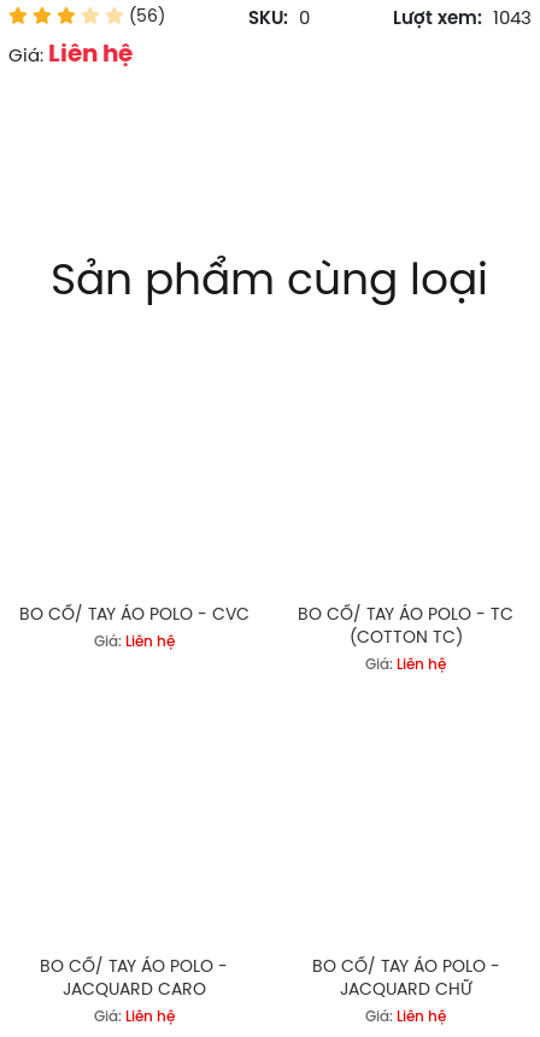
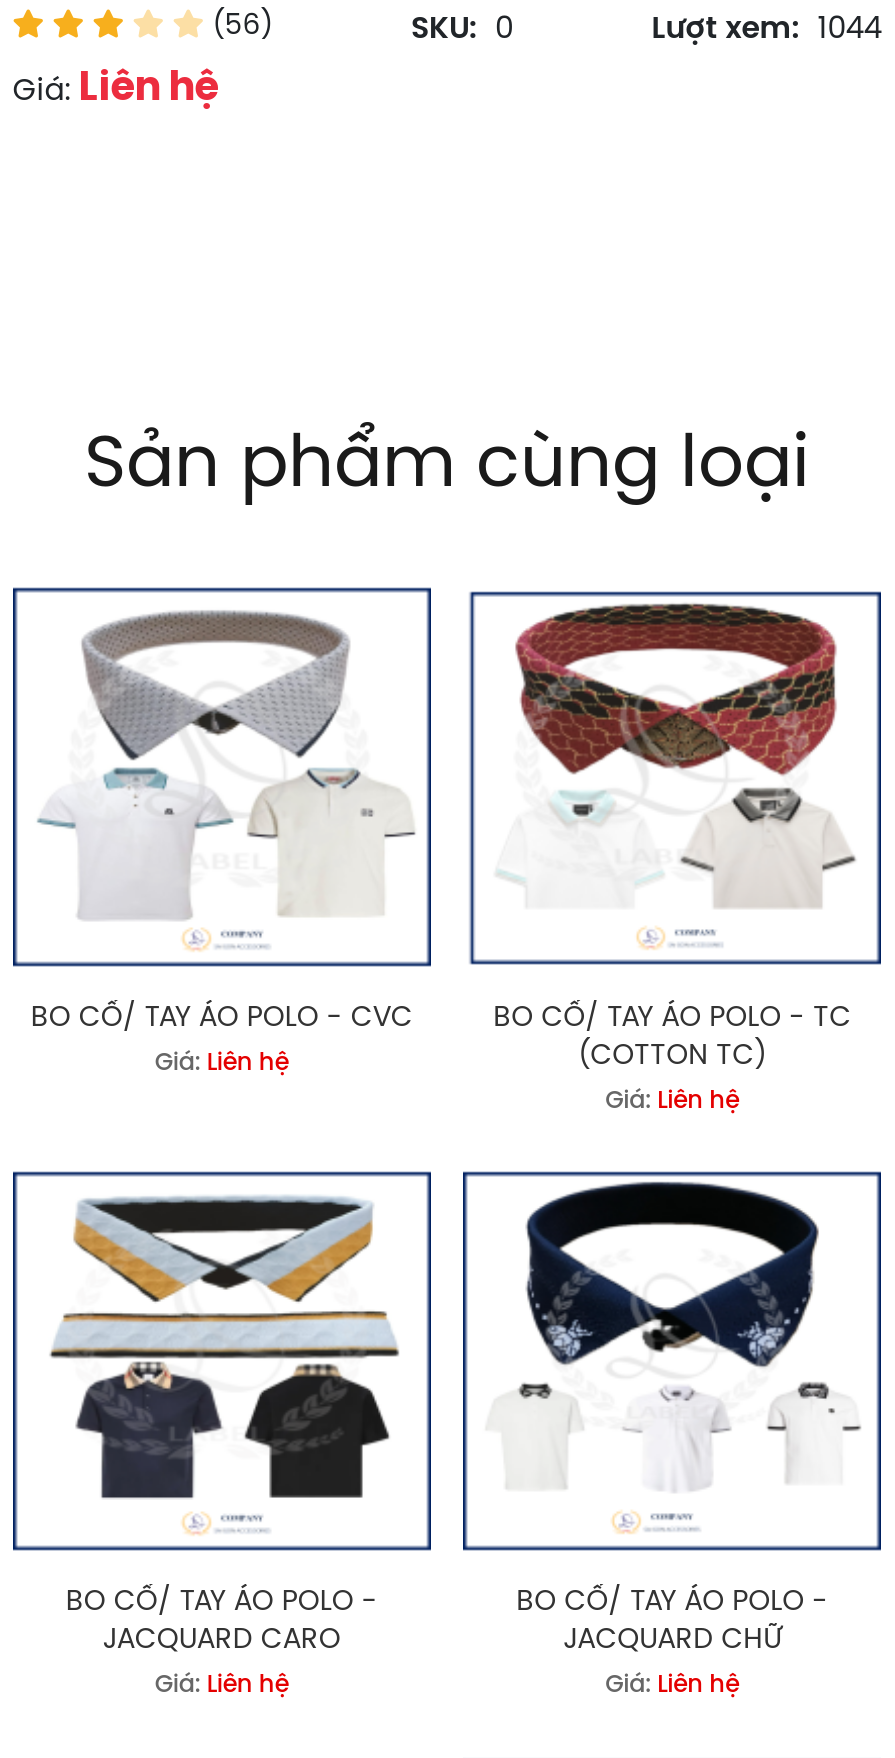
[393,10,532,29] Lượt xem: 1043 -> [651,14,881,46] Lượt xem: 1044
none -> [11,586,433,968] [image]
none -> [467,590,883,966] [image]
none -> [11,1170,433,1552] [image]
none -> [461,1170,883,1552] [image]

